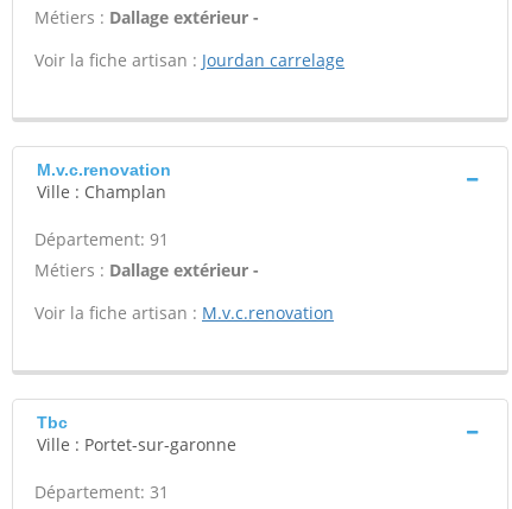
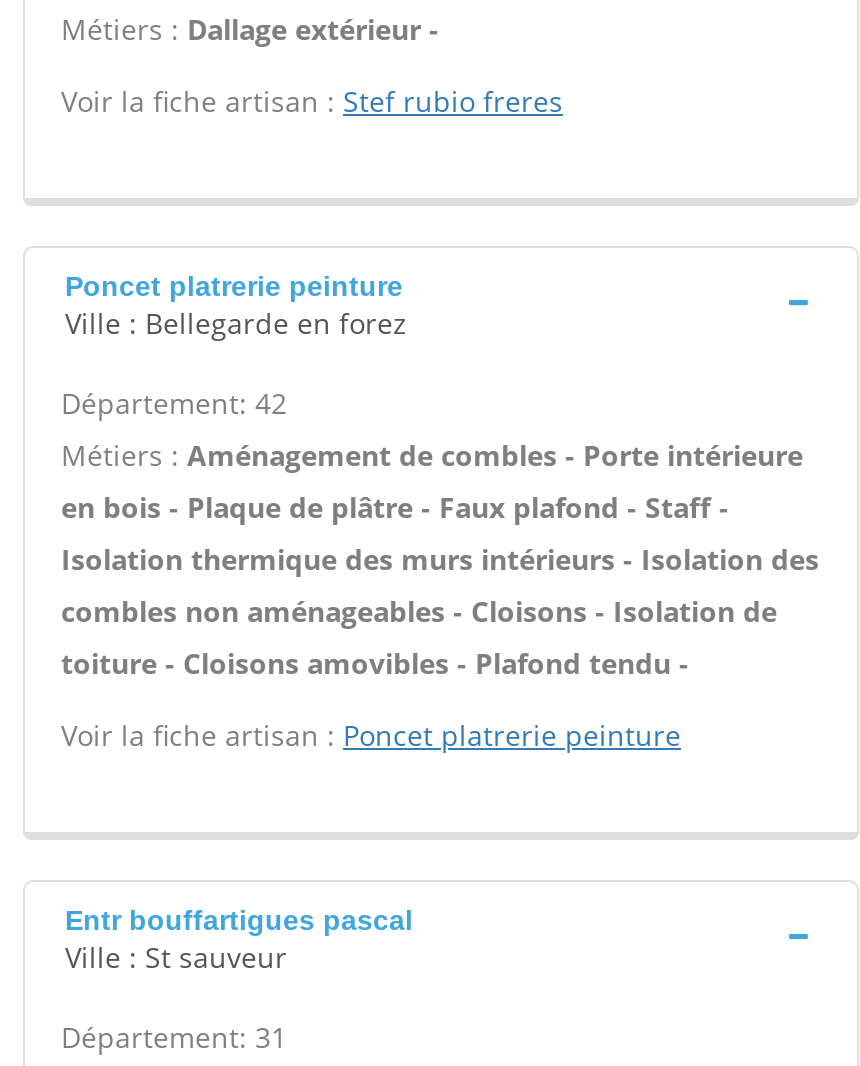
[34,49,345,71] Voir la fiche artisan : Jourdan carrelage -> [61,82,563,120] Voir la fiche artisan : Stef rubio freres
[37,160,171,203] M.v.c.renovation | Ville : Champlan -> [65,270,407,342] Poncet platrerie peinture | Ville : Bellegarde en forez
[34,228,259,281] Département: 91 | Métiers : Dallage extérieur - -> [61,384,819,682] Département: 42 | Métiers : Aménagement de combles - Porte intérieure | en bois - Plaque de plâtre - Faux plafond - Staff - | Isolation thermique des murs intérieurs - Isolation des | combles non aménageables - Cloisons - Isolation de | toiture - Cloisons amovibles - Plafond tendu -
[34,301,334,324] Voir la fiche artisan : M.v.c.renovation -> [61,716,681,754] Voir la fiche artisan : Poncet platrerie peinture
[37,413,236,456] Tbc | Ville : Portet-sur-garonne -> [65,904,413,976] Entr bouffartigues pascal | Ville : St sauveur

